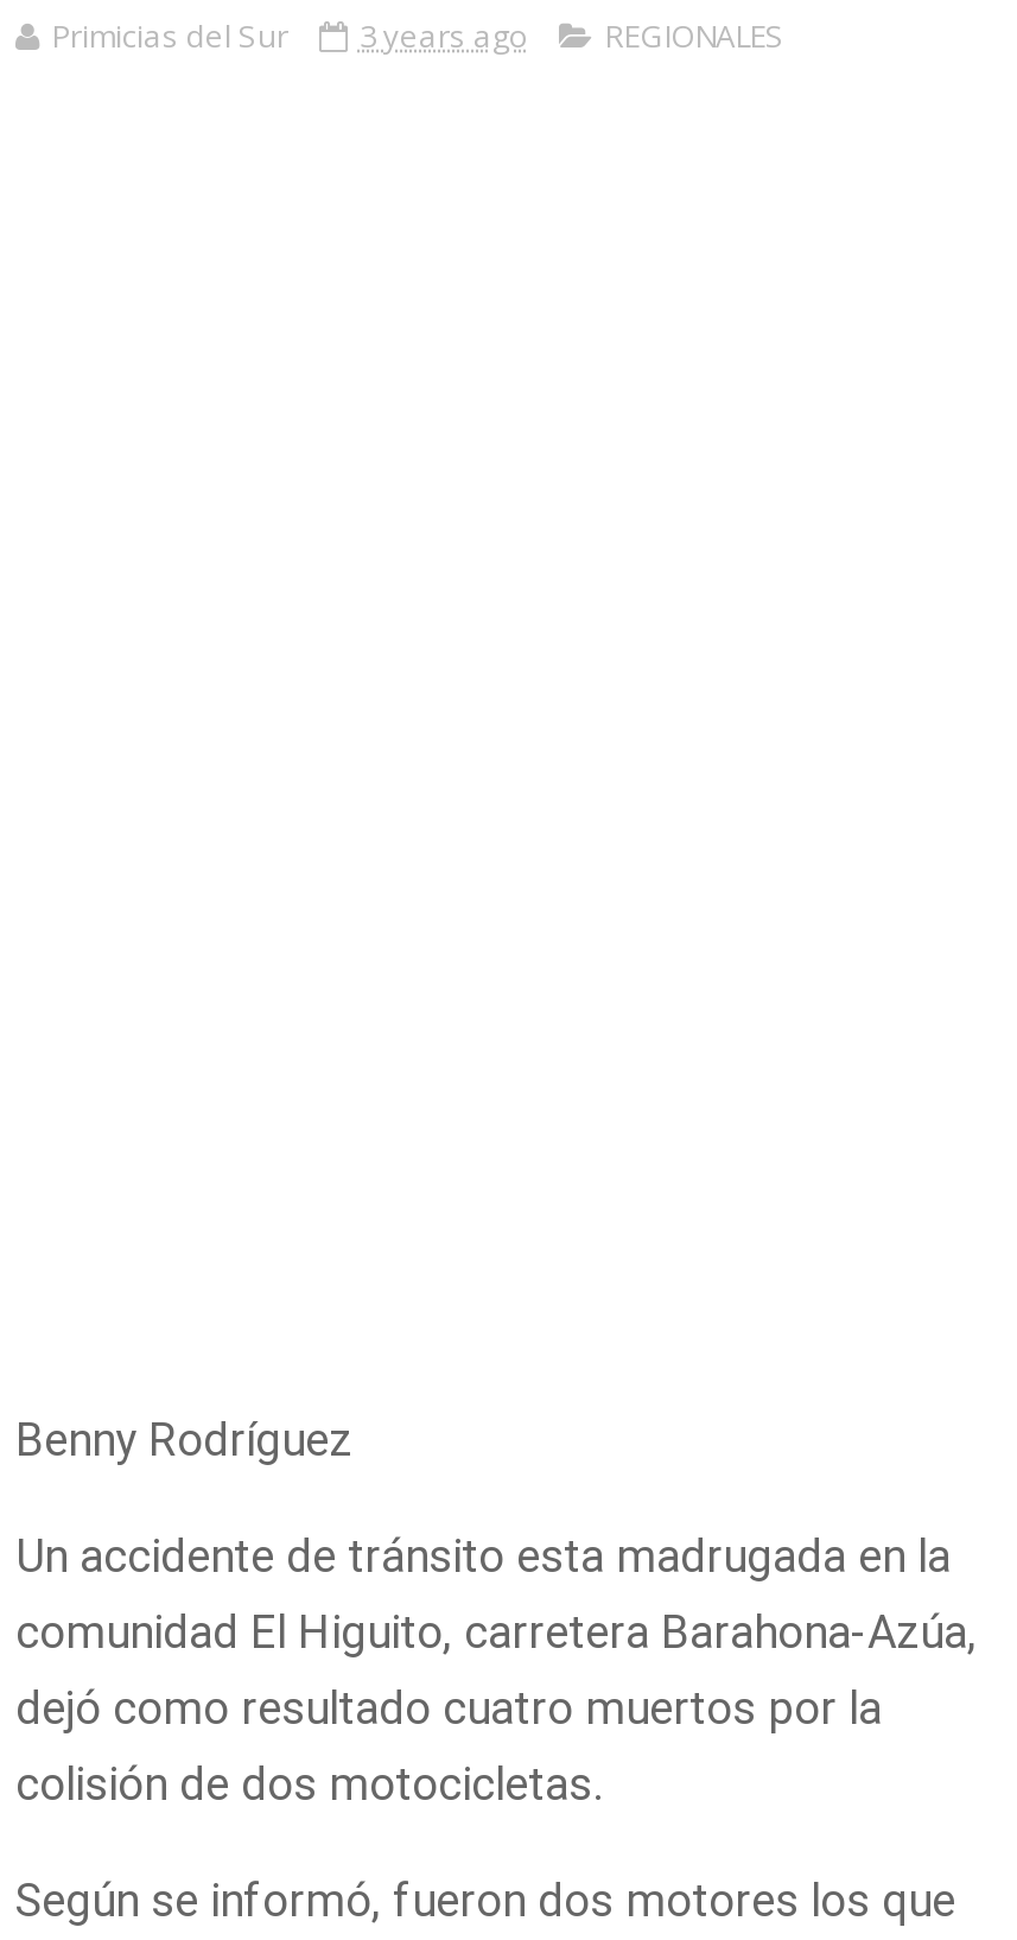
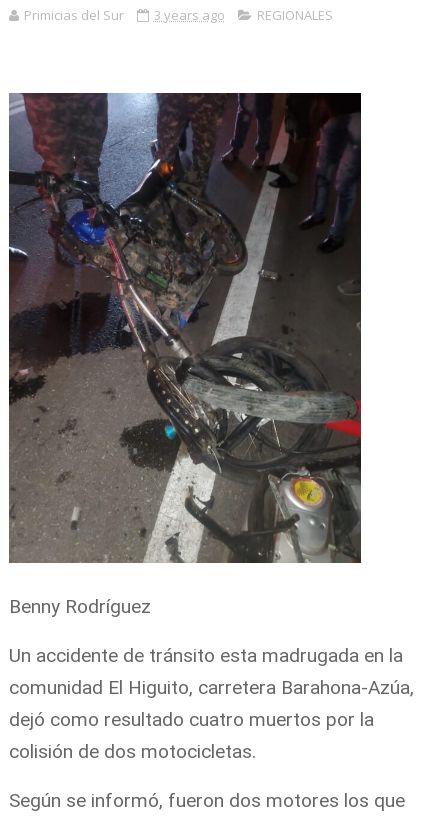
none -> [8,92,362,564] [image]

